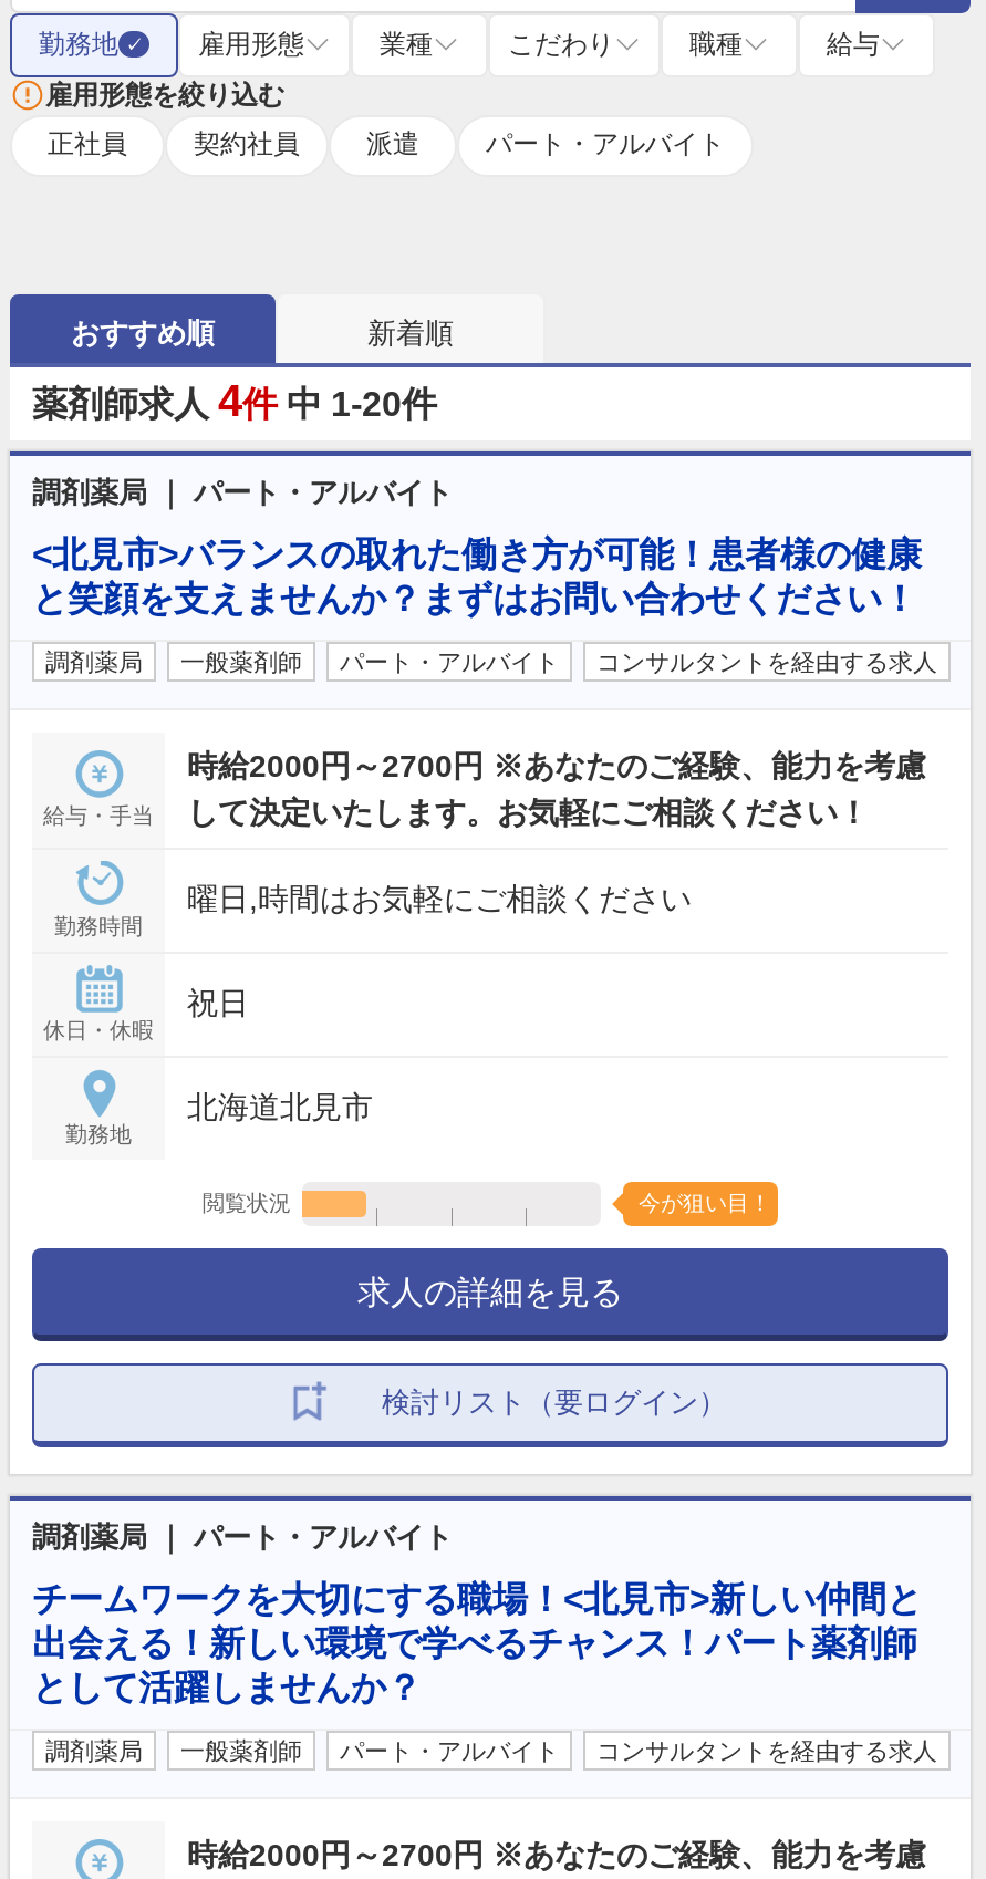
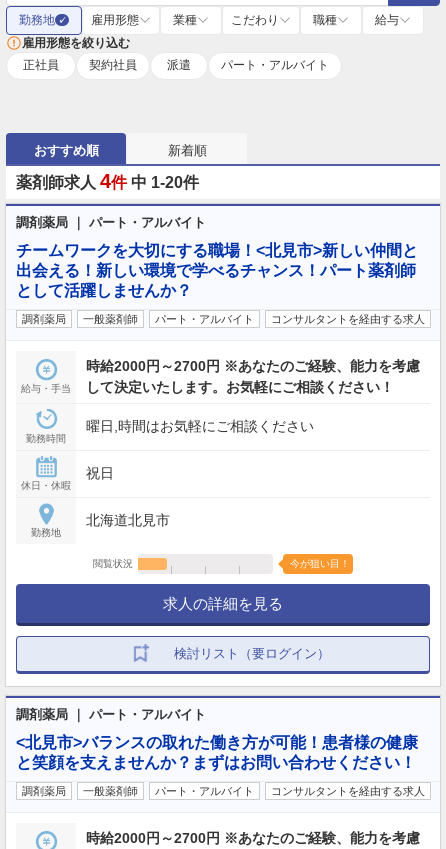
moved [32,536,922,618] -> [16,734,418,771]: <北見市>バランスの取れた働き方が可能！患者様の健康 | と笑顔を支えませんか？まずはお問い合わせください！
moved [32,649,937,1554] -> [16,313,425,722]: 調剤薬局 | 一般薬剤師 | パート・アルバイト | ... | 検討リスト（要ログイン） | 調剤薬局 ｜ パート・アルバイト
moved [32,1581,922,1707] -> [16,242,418,299]: チームワークを大切にする職場！<北見市>新しい仲間と | 出会える！新しい環境で学べるチャンス！パート薬剤師 | として活躍しませんか？

